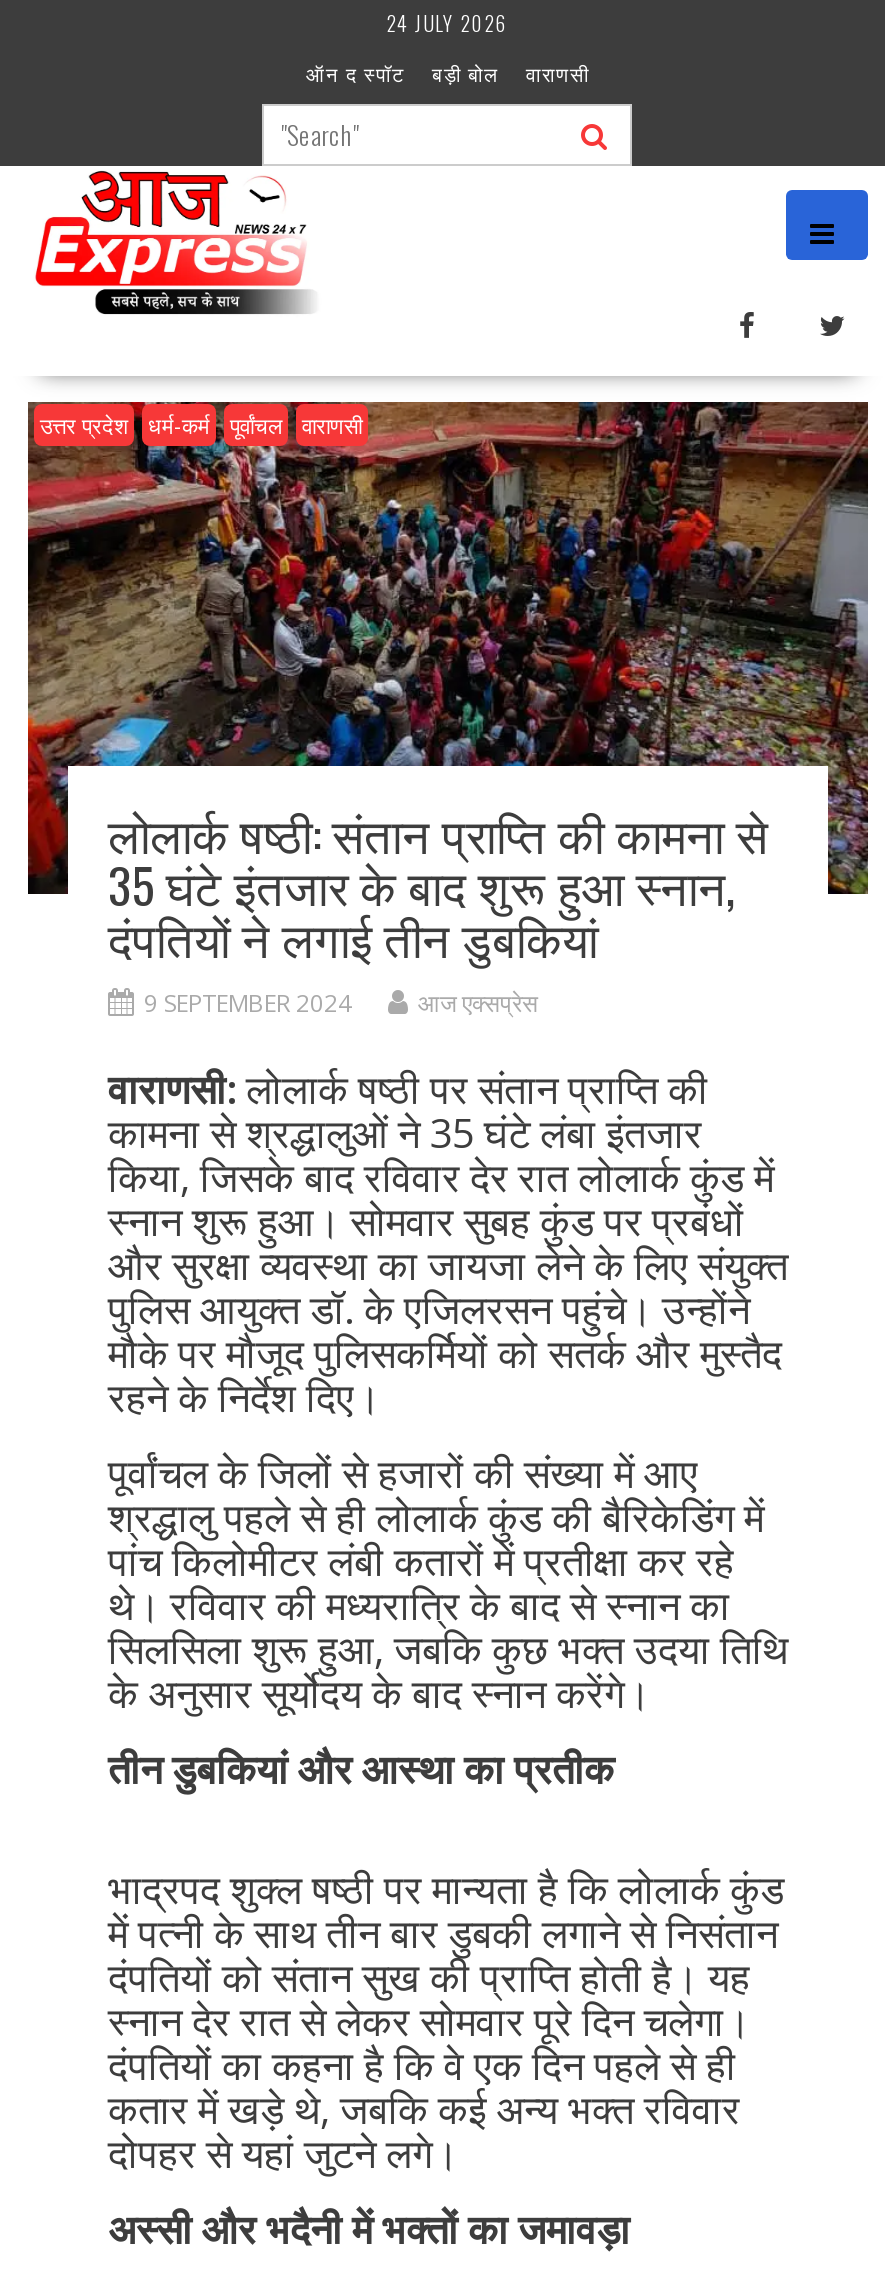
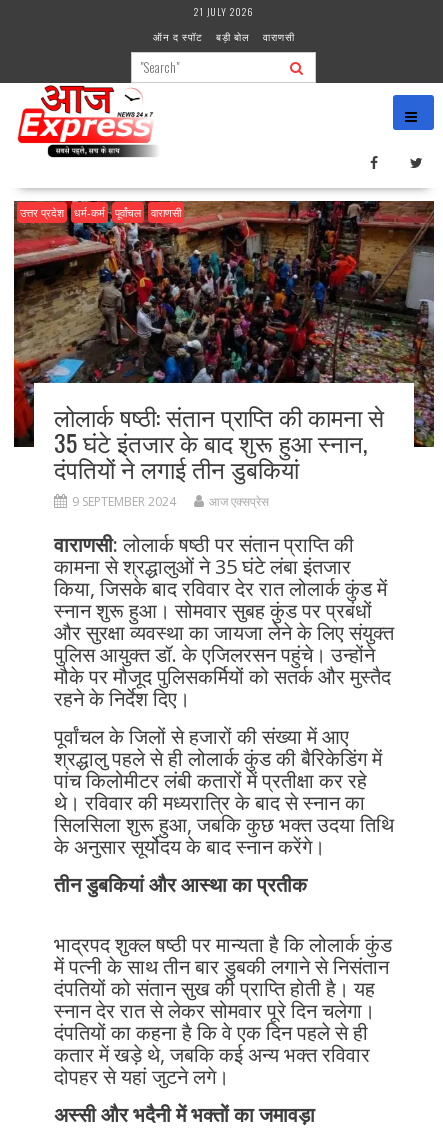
[387,8,509,38] 24 JULY 2026 -> [194,4,254,19] 21 JULY 2026

